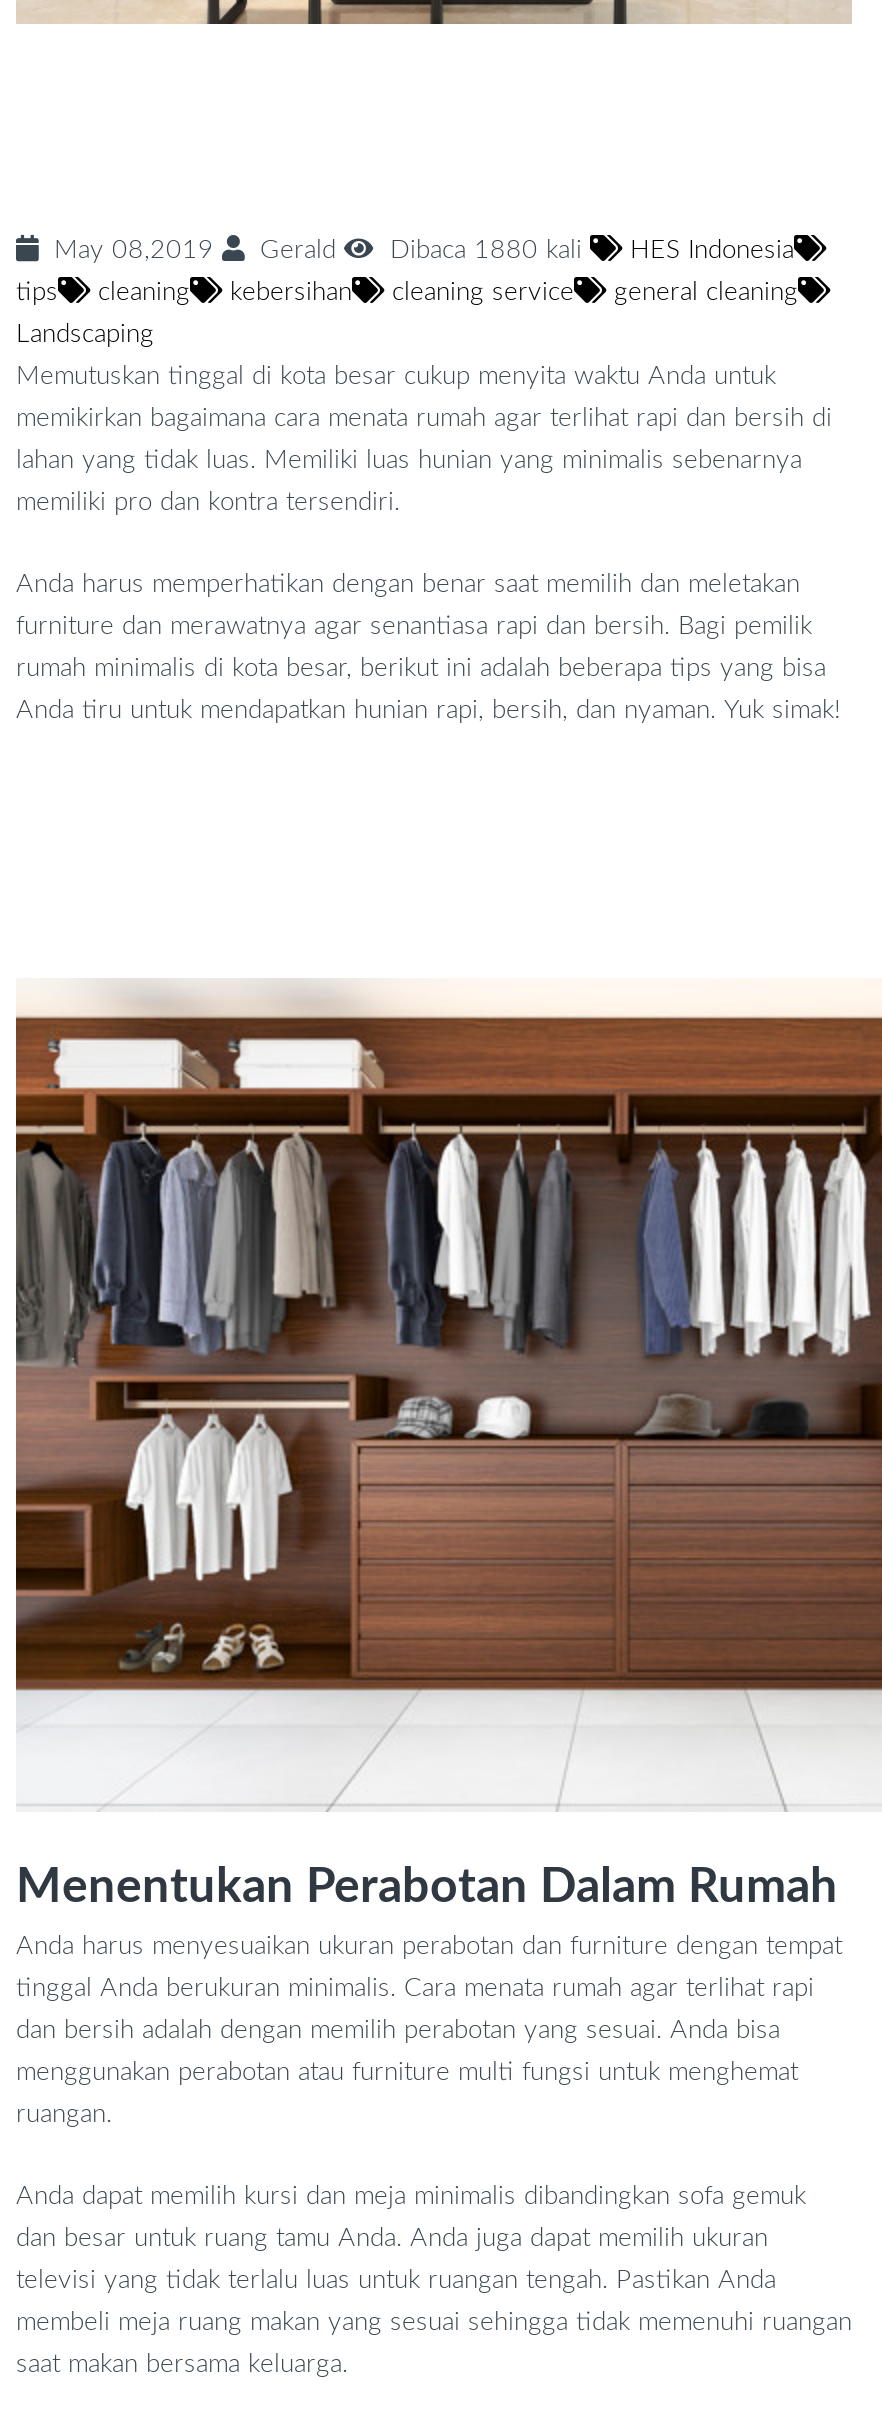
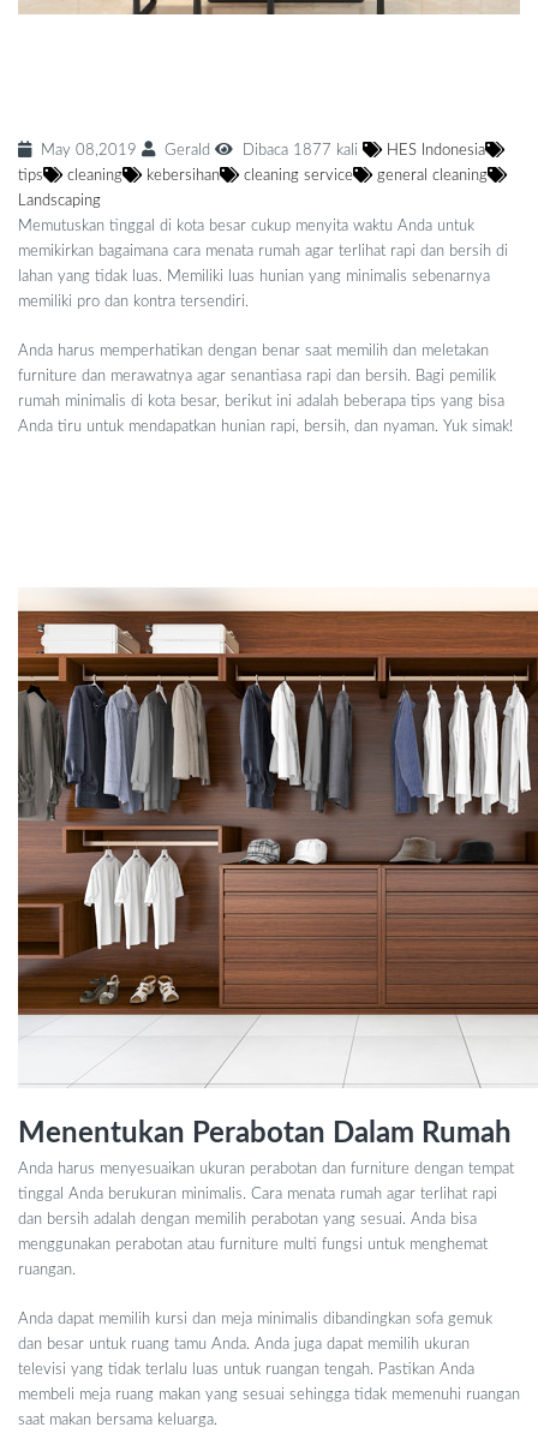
[38,239,794,265] May 08,2019 Gerald Dibaca 1880 kali HES Indonesia -> [31,143,485,159] May 08,2019 Gerald Dibaca 1877 kali HES Indonesia

